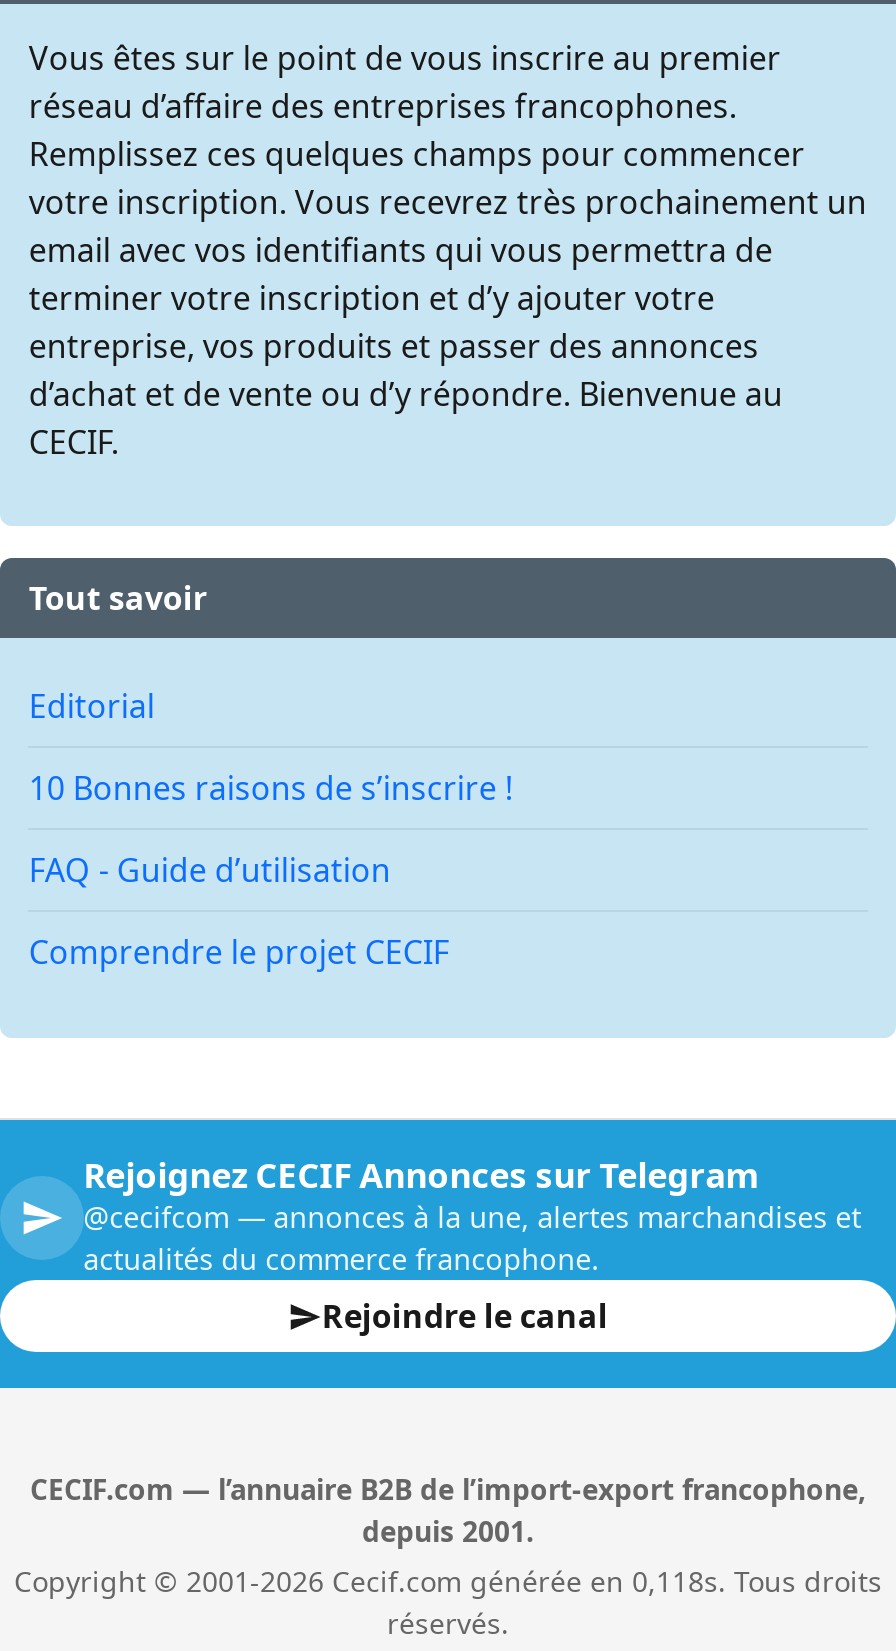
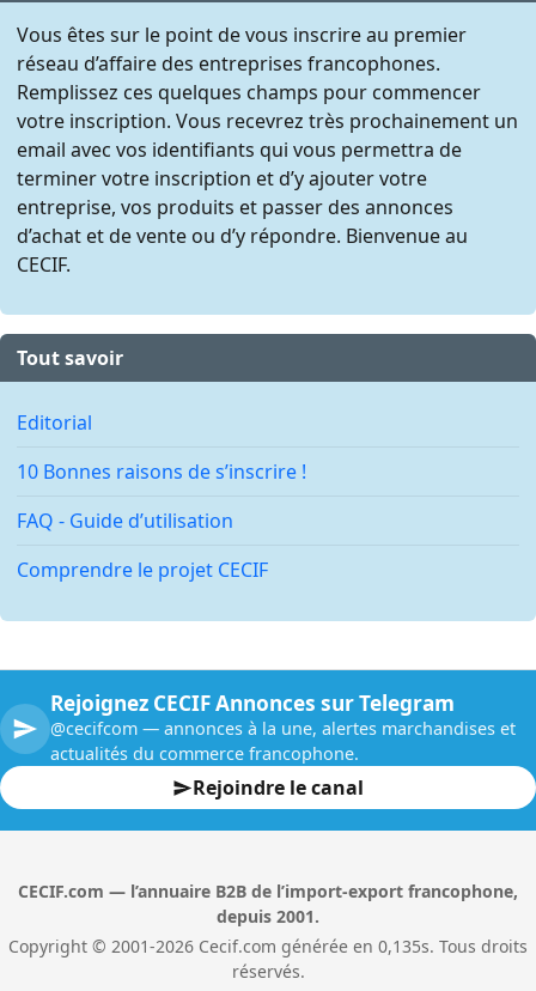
[14,1562,882,1600] Copyright © 2001-2026 Cecif.com générée en 0,118s. Tous droits -> [8,935,528,957] Copyright © 2001-2026 Cecif.com générée en 0,135s. Tous droits

